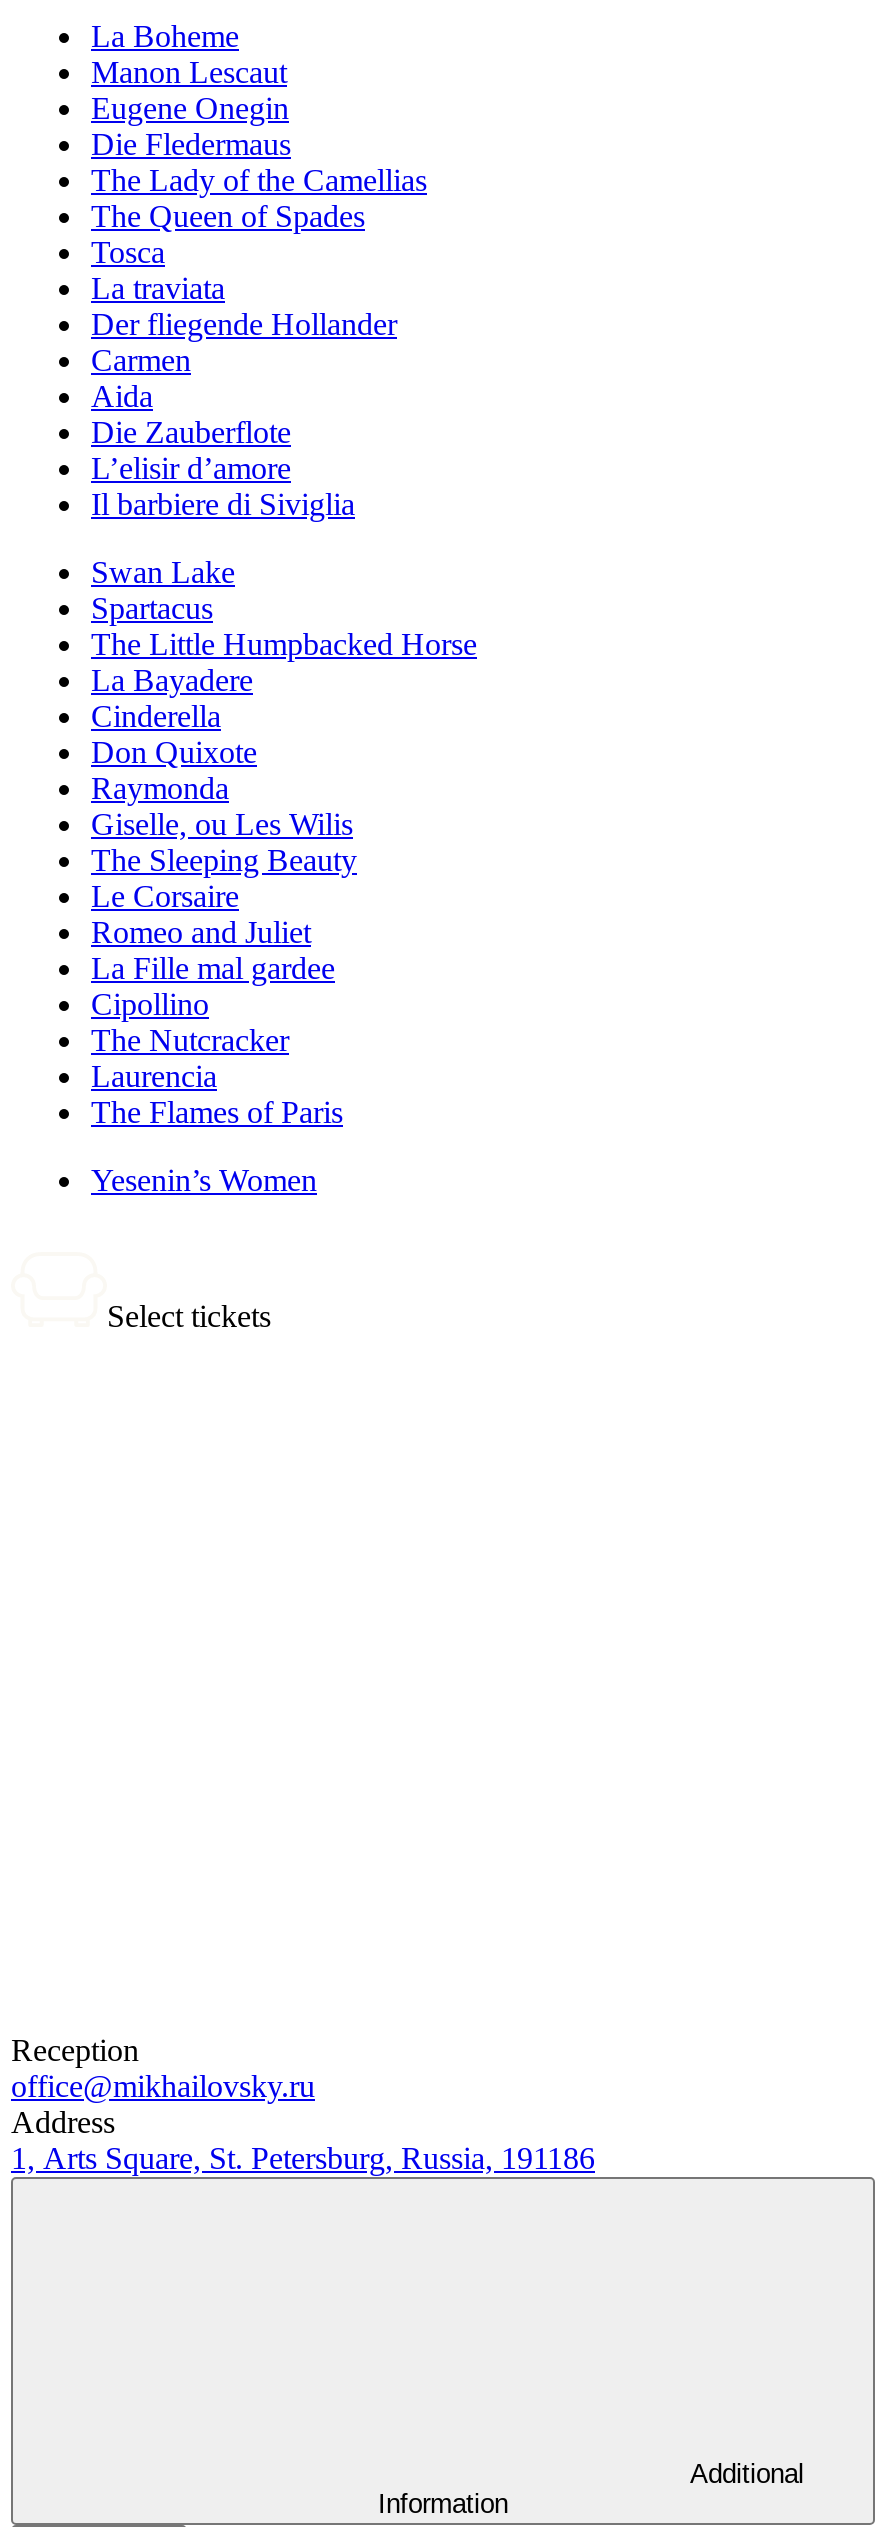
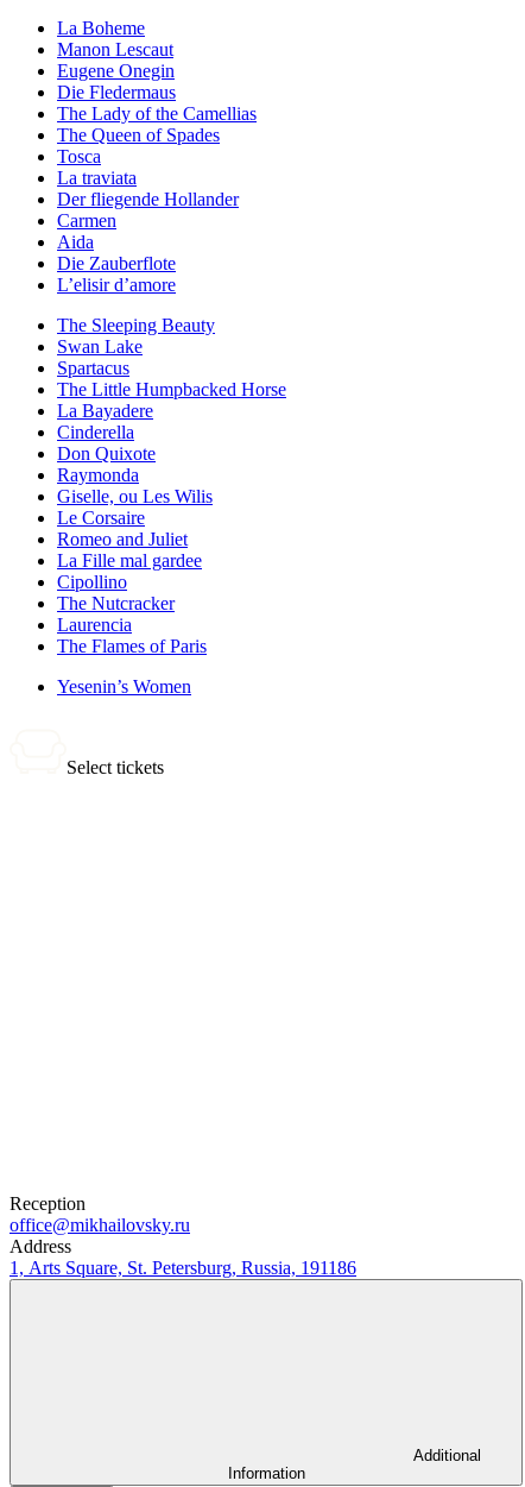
[91,487,355,521] Il barbiere di Siviglia -> none
moved [91,843,357,877] -> [57,315,215,335]: The Sleeping Beauty

